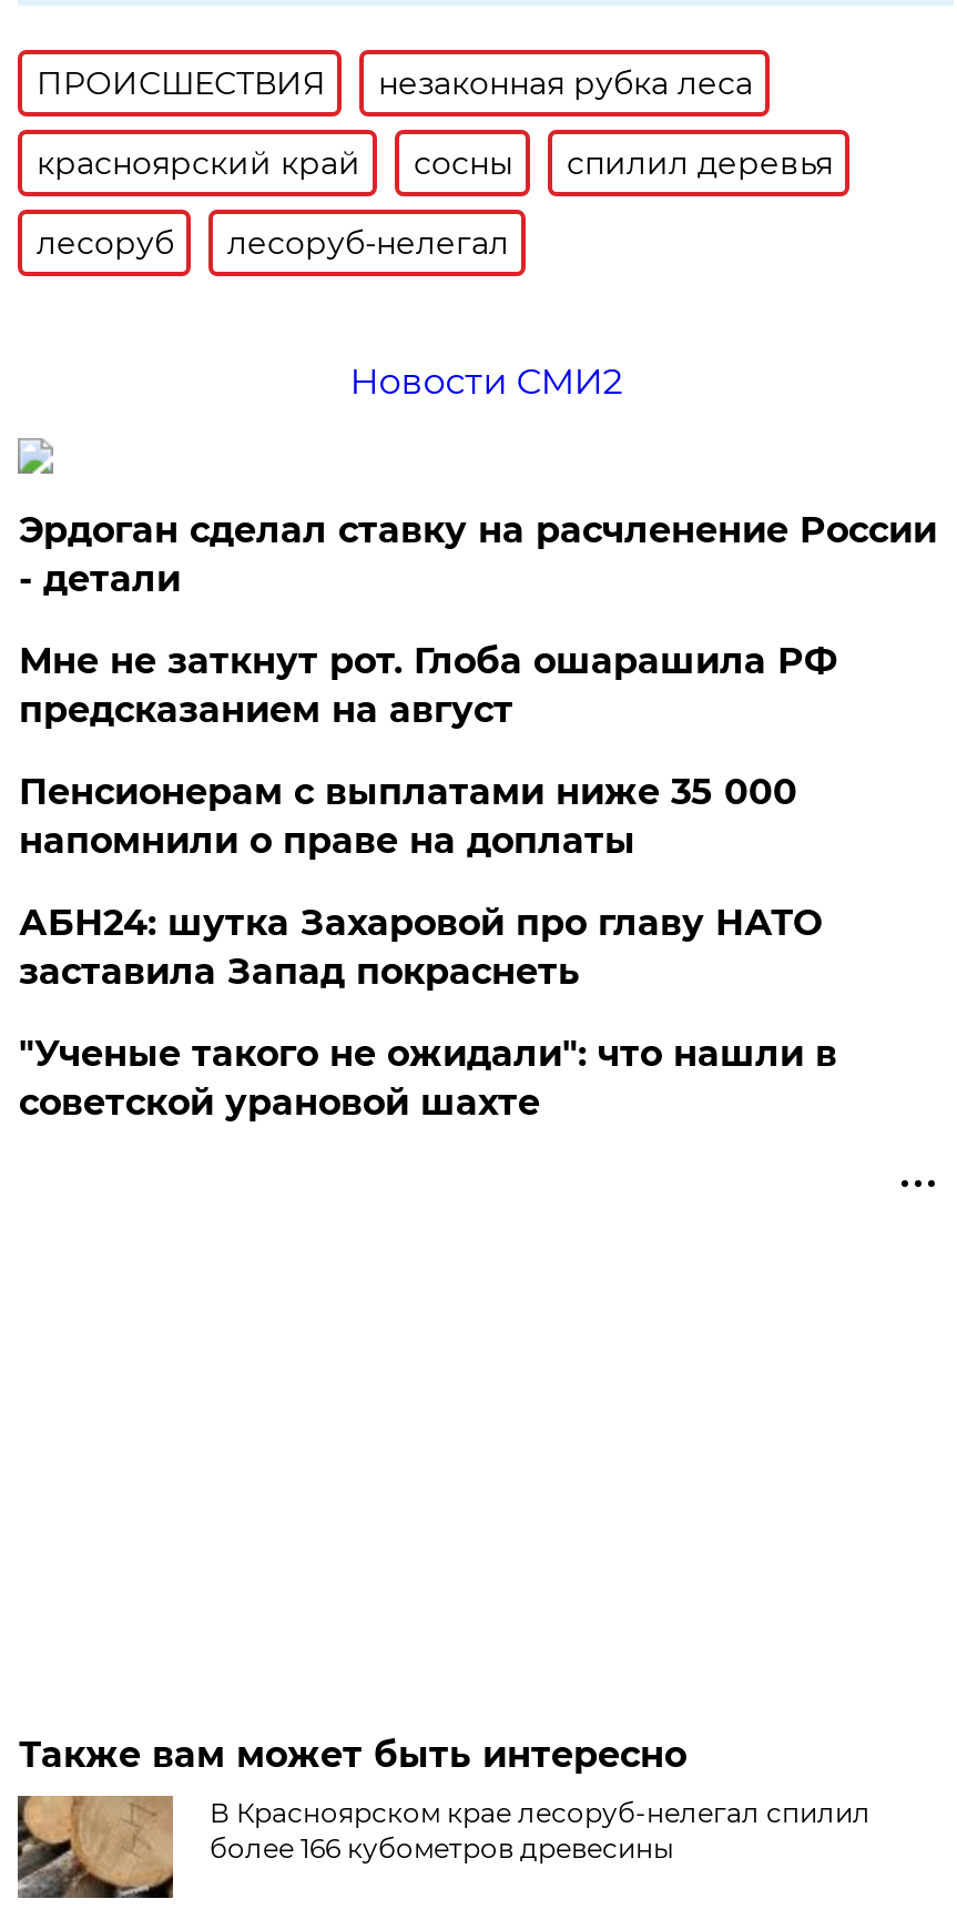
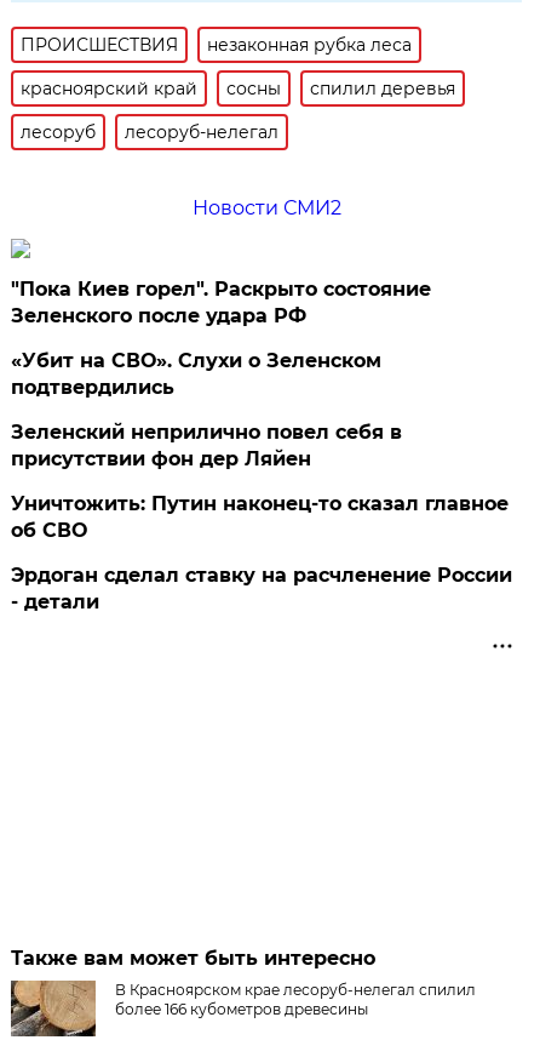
none -> [11,278,509,542] "Пока Киев горел". Раскрыто состояние | Зеленского после удара РФ | «Убит на СВО». Слухи о Зеленском | подтвердились | Зеленский неприлично повел cебя в | присутствии фон дер Ляйен | Уничтожить: Путин наконец-то сказал главное | об СВО
moved [19,509,937,600] -> [11,564,513,613]: Эрдоган сделал ставку на расчленение России | - детали
[19,640,837,1124] Мне не заткнут рот. Глоба ошарашила РФ | предсказанием на август | Пенсионерам с выплатами ниже 35 000 | напомнили о праве на доплаты | АБН24: шутка Захаровой про главу НАТО | заставила Запад покраснеть | "Ученые такого не ожидали": что нашли в | советской урановой шахте -> none

